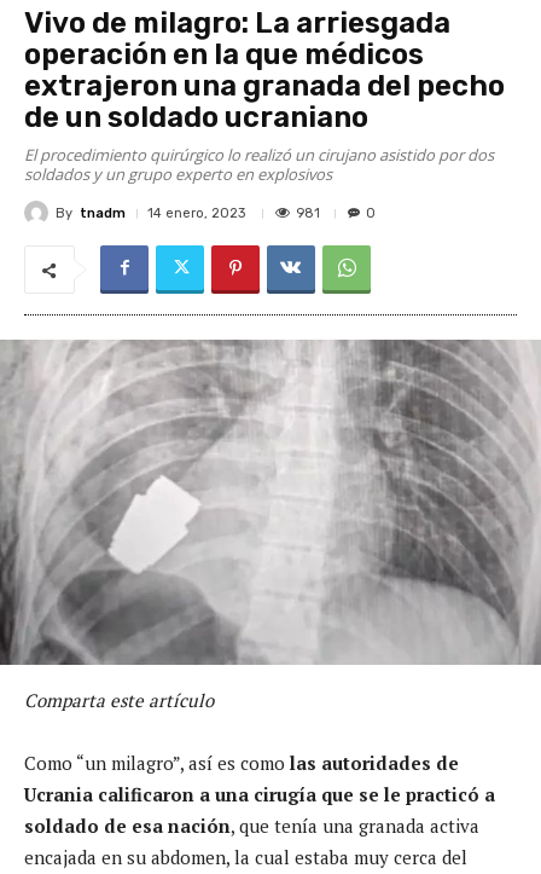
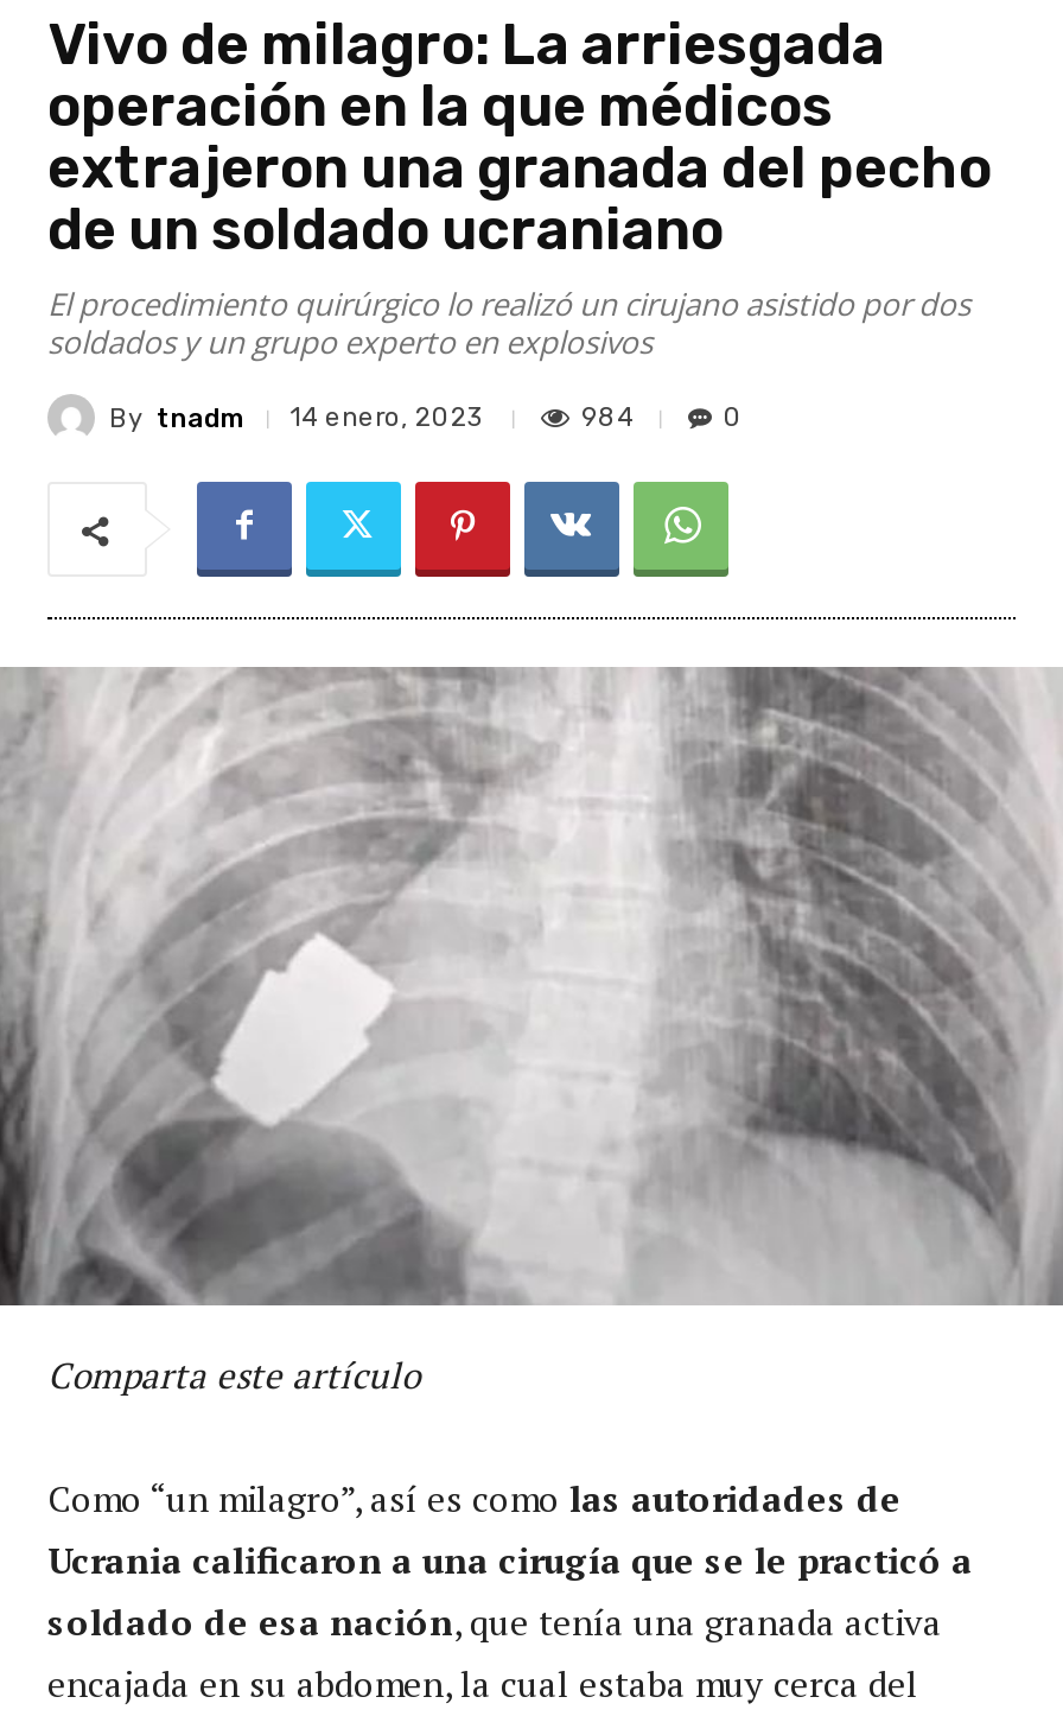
[296,205,320,221] 981 -> [581,403,634,434] 984

